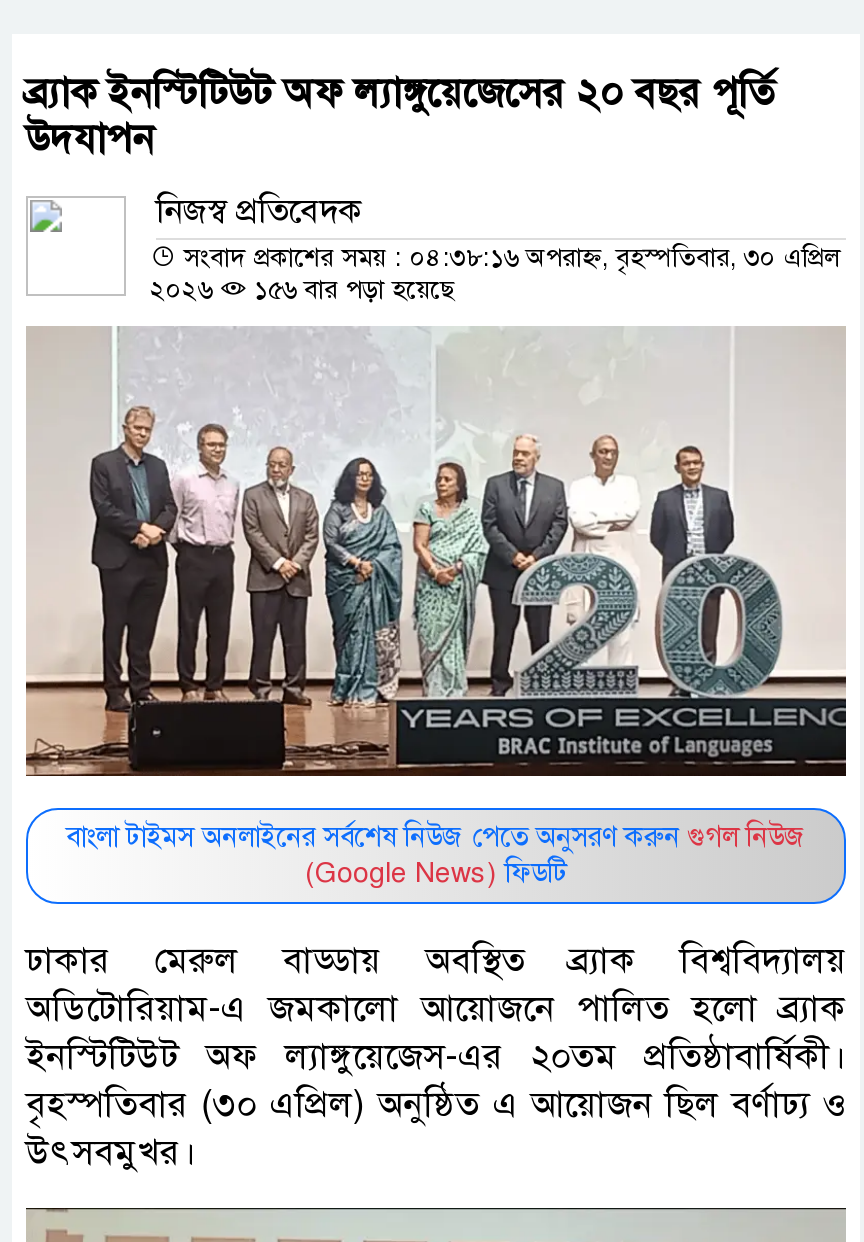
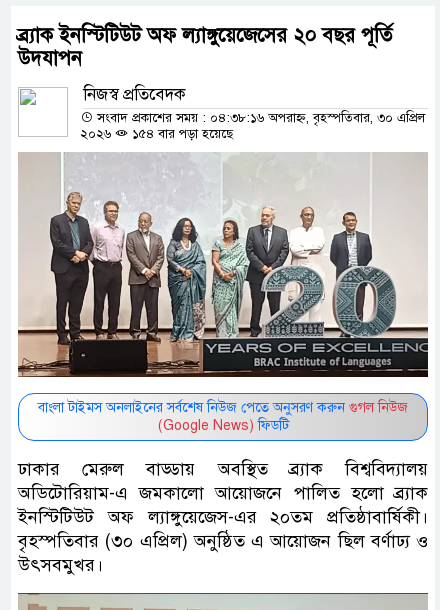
[246,274,454,306] ১৫৬ বার পড়া হয়েছে -> [128,126,233,142] ১৫৪ বার পড়া হয়েছে

